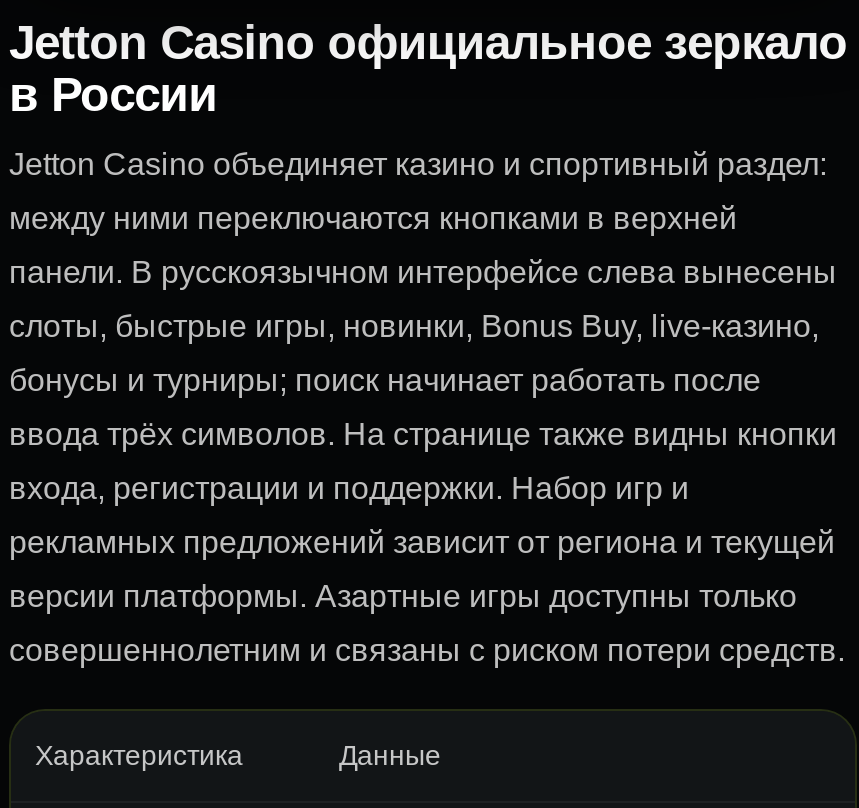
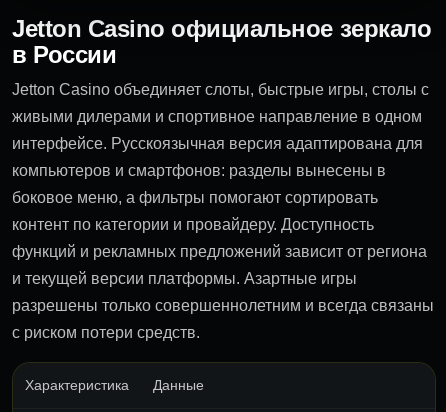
[9,147,827,181] Jetton Casino объединяет казино и спортивный раздел: -> [12,81,429,98] Jetton Casino объединяет слоты, быстрые игры, столы с
[9,201,737,235] между ними переключаются кнопками в верхней -> [12,108,422,125] живыми дилерами и спортивное направление в одном
[9,255,837,289] панели. В русскоязычном интерфейсе слева вынесены -> [12,135,423,152] интерфейсе. Русскоязычная версия адаптирована для
[9,309,819,343] слоты, быстрые игры, новинки, Bonus Buy, live-казино, -> [12,162,386,179] компьютеров и смартфонов: разделы вынесены в
[9,363,761,397] бонусы и турниры; поиск начинает работать после -> [12,189,378,206] боковое меню, а фильтры помогают сортировать
[9,417,837,451] ввода трёх символов. На странице также видны кнопки -> [12,216,374,233] контент по категории и провайдеру. Доступность
[9,471,689,505] входа, регистрации и поддержки. Набор игр и -> [12,243,427,260] функций и рекламных предложений зависит от региона
[9,525,835,559] рекламных предложений зависит от региона и текущей -> [12,270,357,287] и текущей версии платформы. Азартные игры
[9,579,797,613] версии платформы. Азартные игры доступны только -> [12,297,434,314] разрешены только совершеннолетним и всегда связаны
[9,633,845,667] совершеннолетним и связаны с риском потери средств. -> [12,324,200,341] с риском потери средств.

